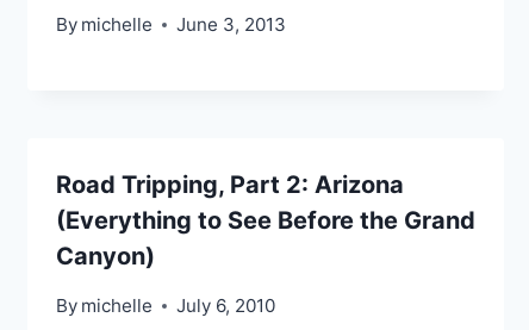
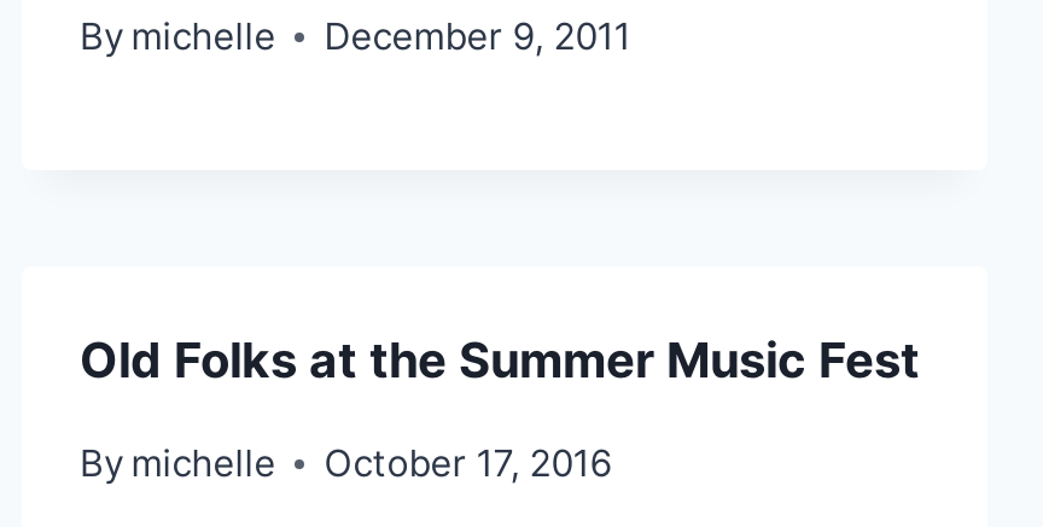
[56,13,286,36] By michelle June 3, 2013 -> [80,15,631,61] By michelle December 9, 2011
[56,170,475,271] Road Tripping, Part 2: Arizona | (Everything to See Before the Grand | Canyon) -> [80,333,920,391] Old Folks at the Summer Music Fest
[56,295,275,317] By michelle July 6, 2010 -> [80,440,611,486] By michelle October 17, 2016

